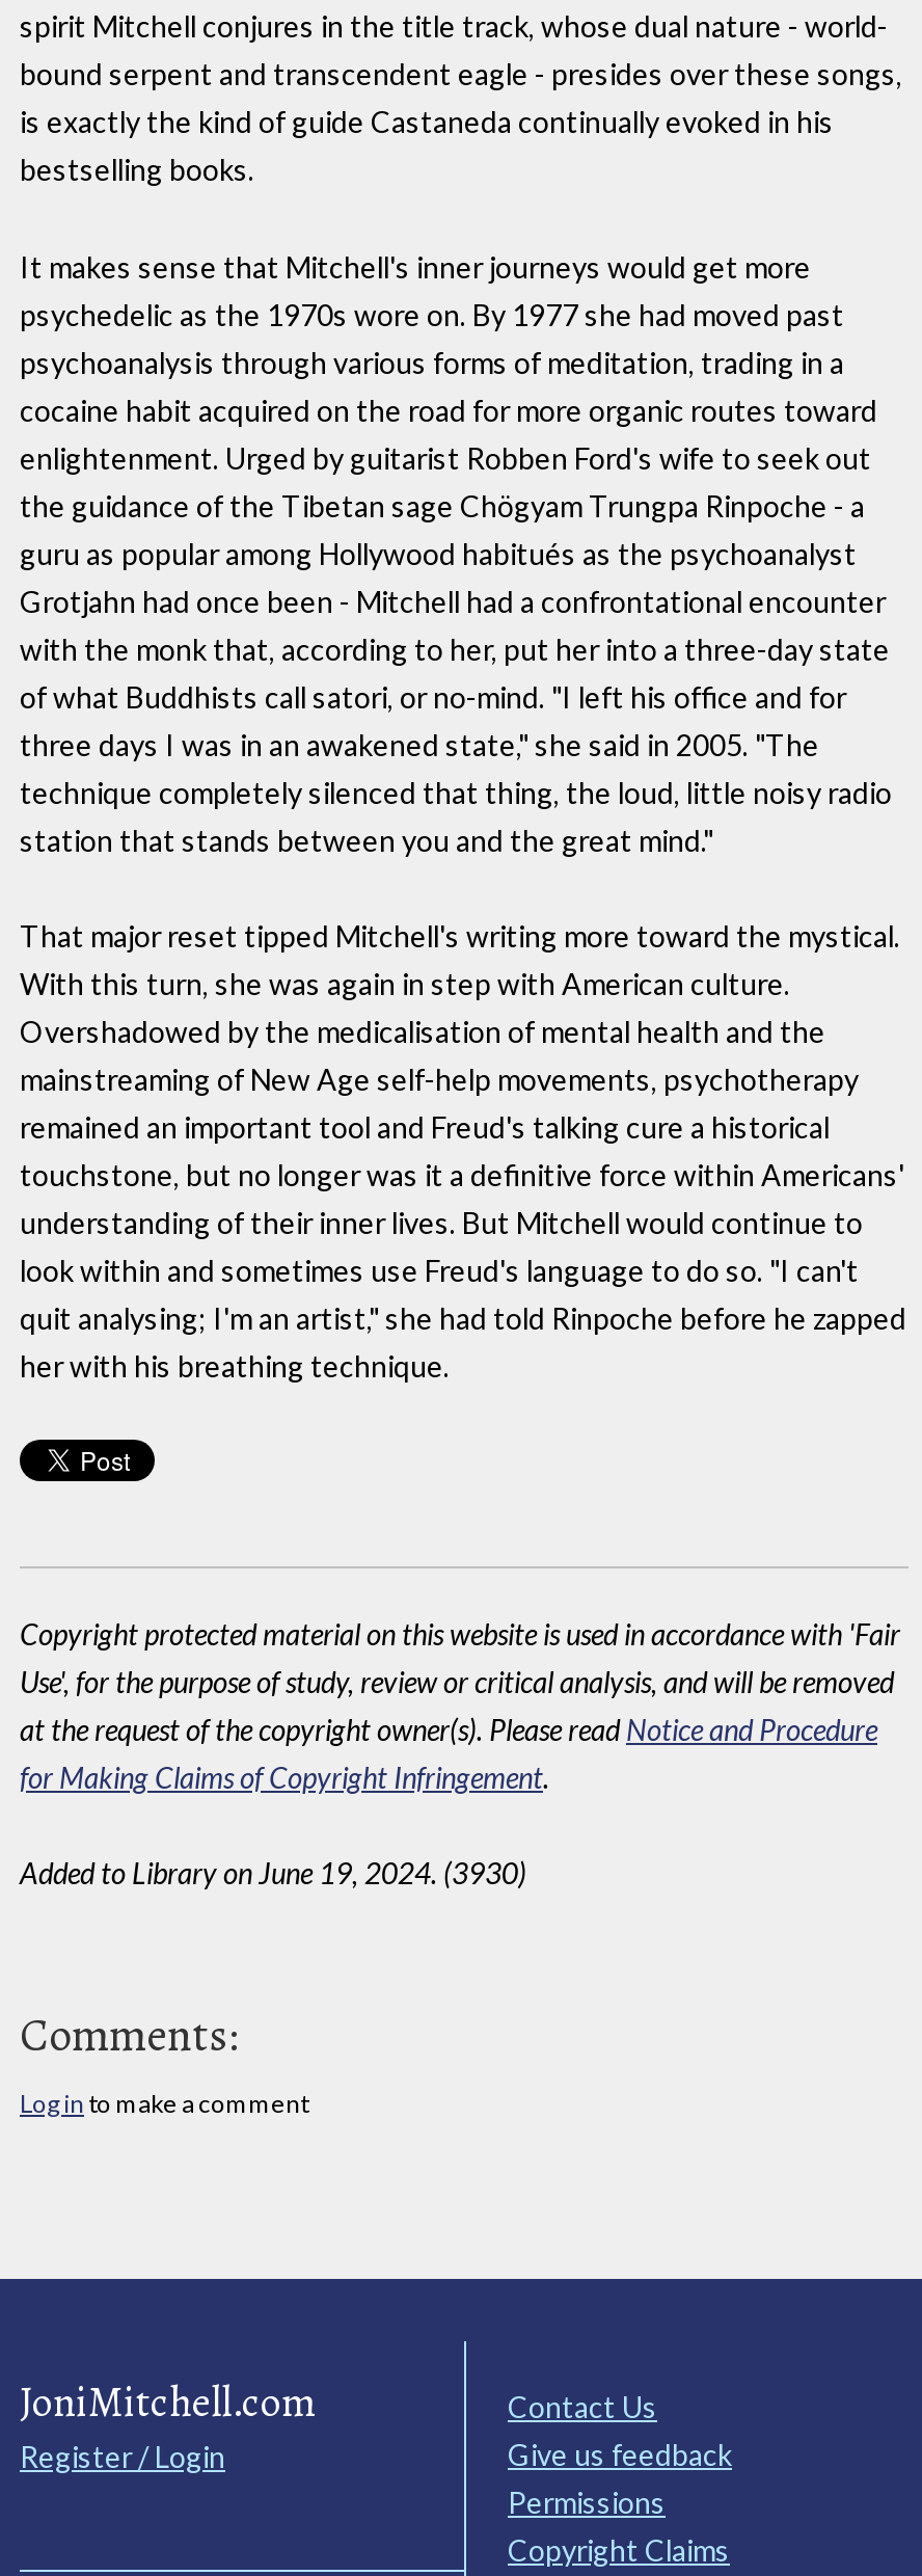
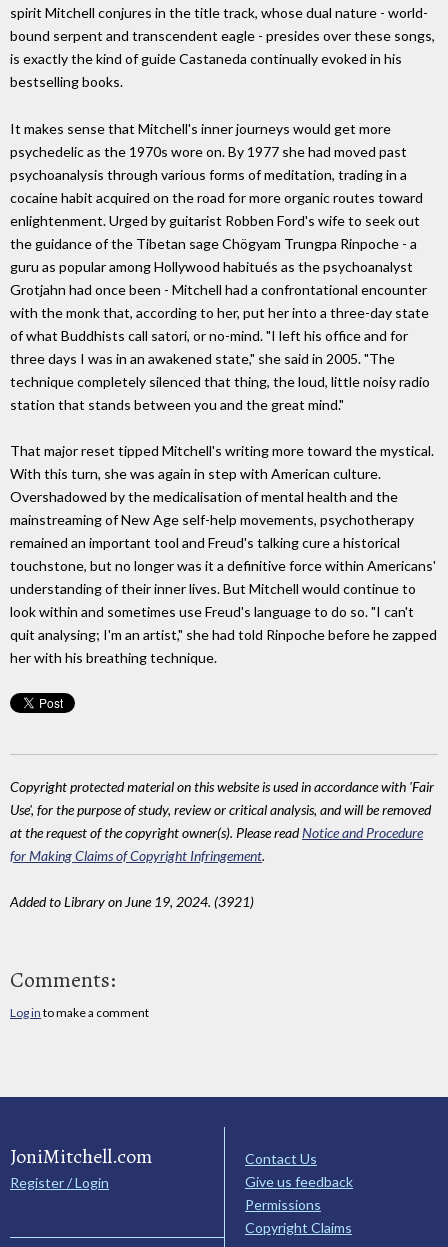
[20,1855,526,1891] Added to Library on June 19, 2024. (3930) -> [10,893,254,910] Added to Library on June 19, 2024. (3921)

